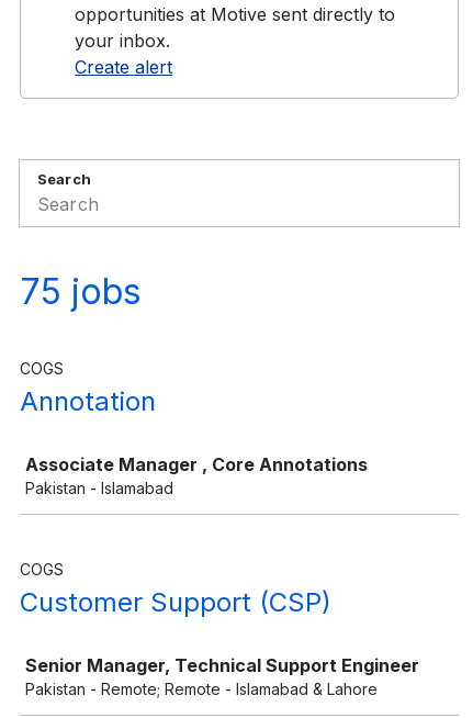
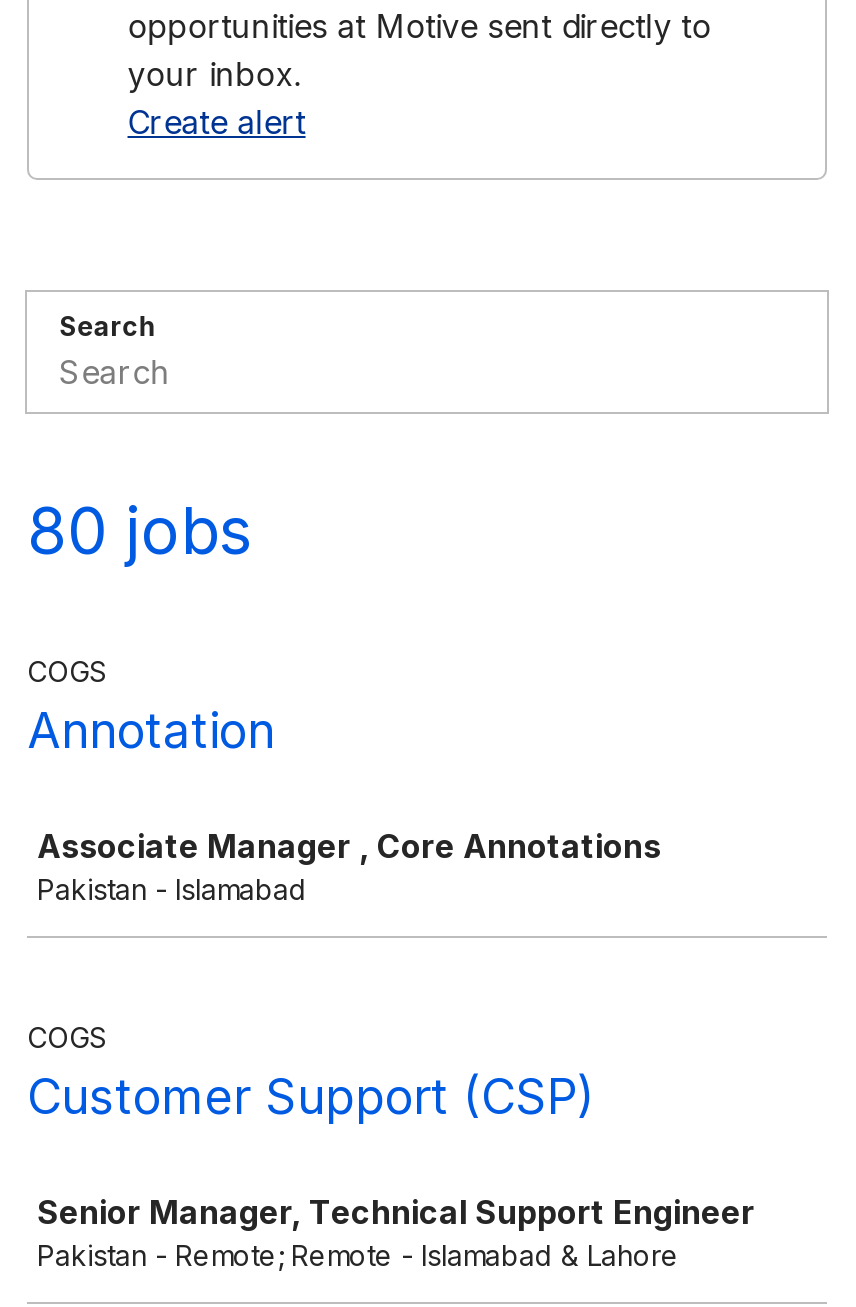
[20,270,142,313] 75 jobs -> [27,492,253,570] 80 jobs

